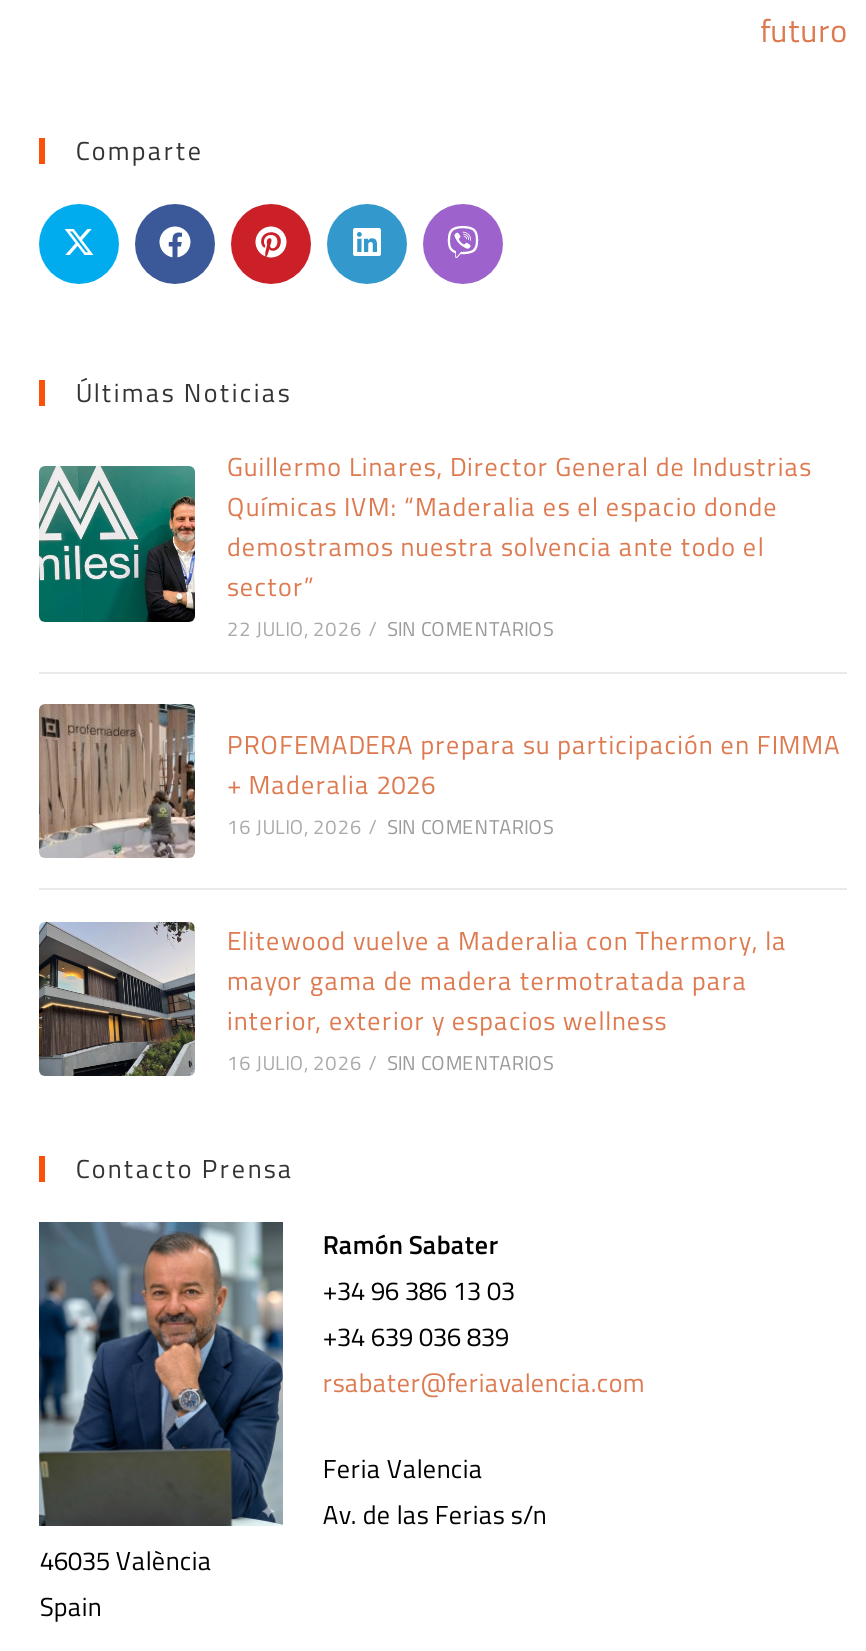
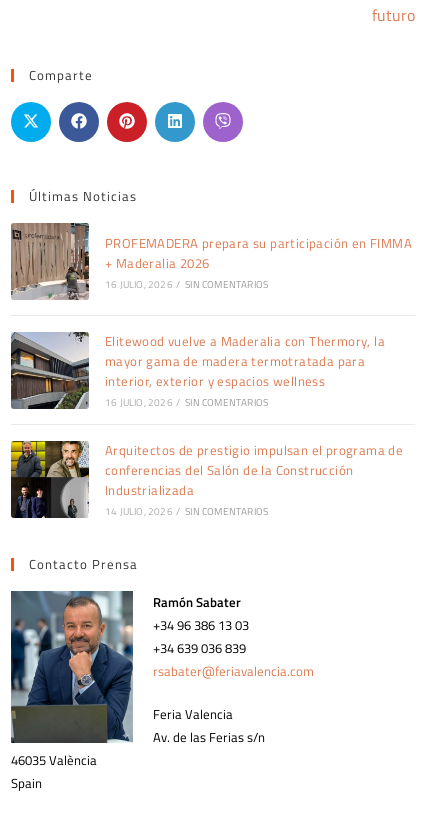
[37,446,812,644] [image] | Guillermo Linares, Director General de Industrias | Químicas IVM: “Maderalia es el espacio donde | demostramos nuestra solvencia ante todo el | sector” | 22 JULIO, 2026 / SIN COMENTARIOS -> none
moved [37,702,841,1079] -> [10,222,412,410]: [image] | PROFEMADERA prepara su participación en FIMMA | + Maderalia 2026 | 16 JULIO, 2026 / SIN COMENTARIOS | Elitewood vuelve a Maderalia con Thermory, la | mayor gama de madera termotratada para | interior, exterior y espacios wellness | 16 JULIO, 2026 / SIN COMENTARIOS
none -> [10,440,403,519] [image] | Arquitectos de prestigio impulsan el programa de | conferencias del Salón de la Construcción | Industrializada | 14 JULIO, 2026 / SIN COMENTARIOS

